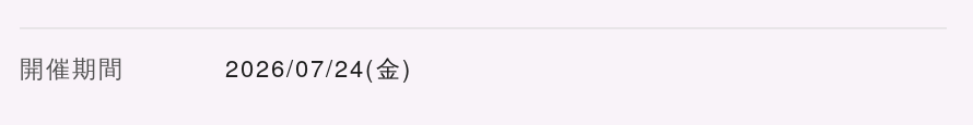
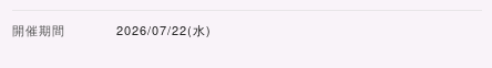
[225,48,413,83] 2026/07/24(金) -> [116,21,212,38] 2026/07/22(水)

